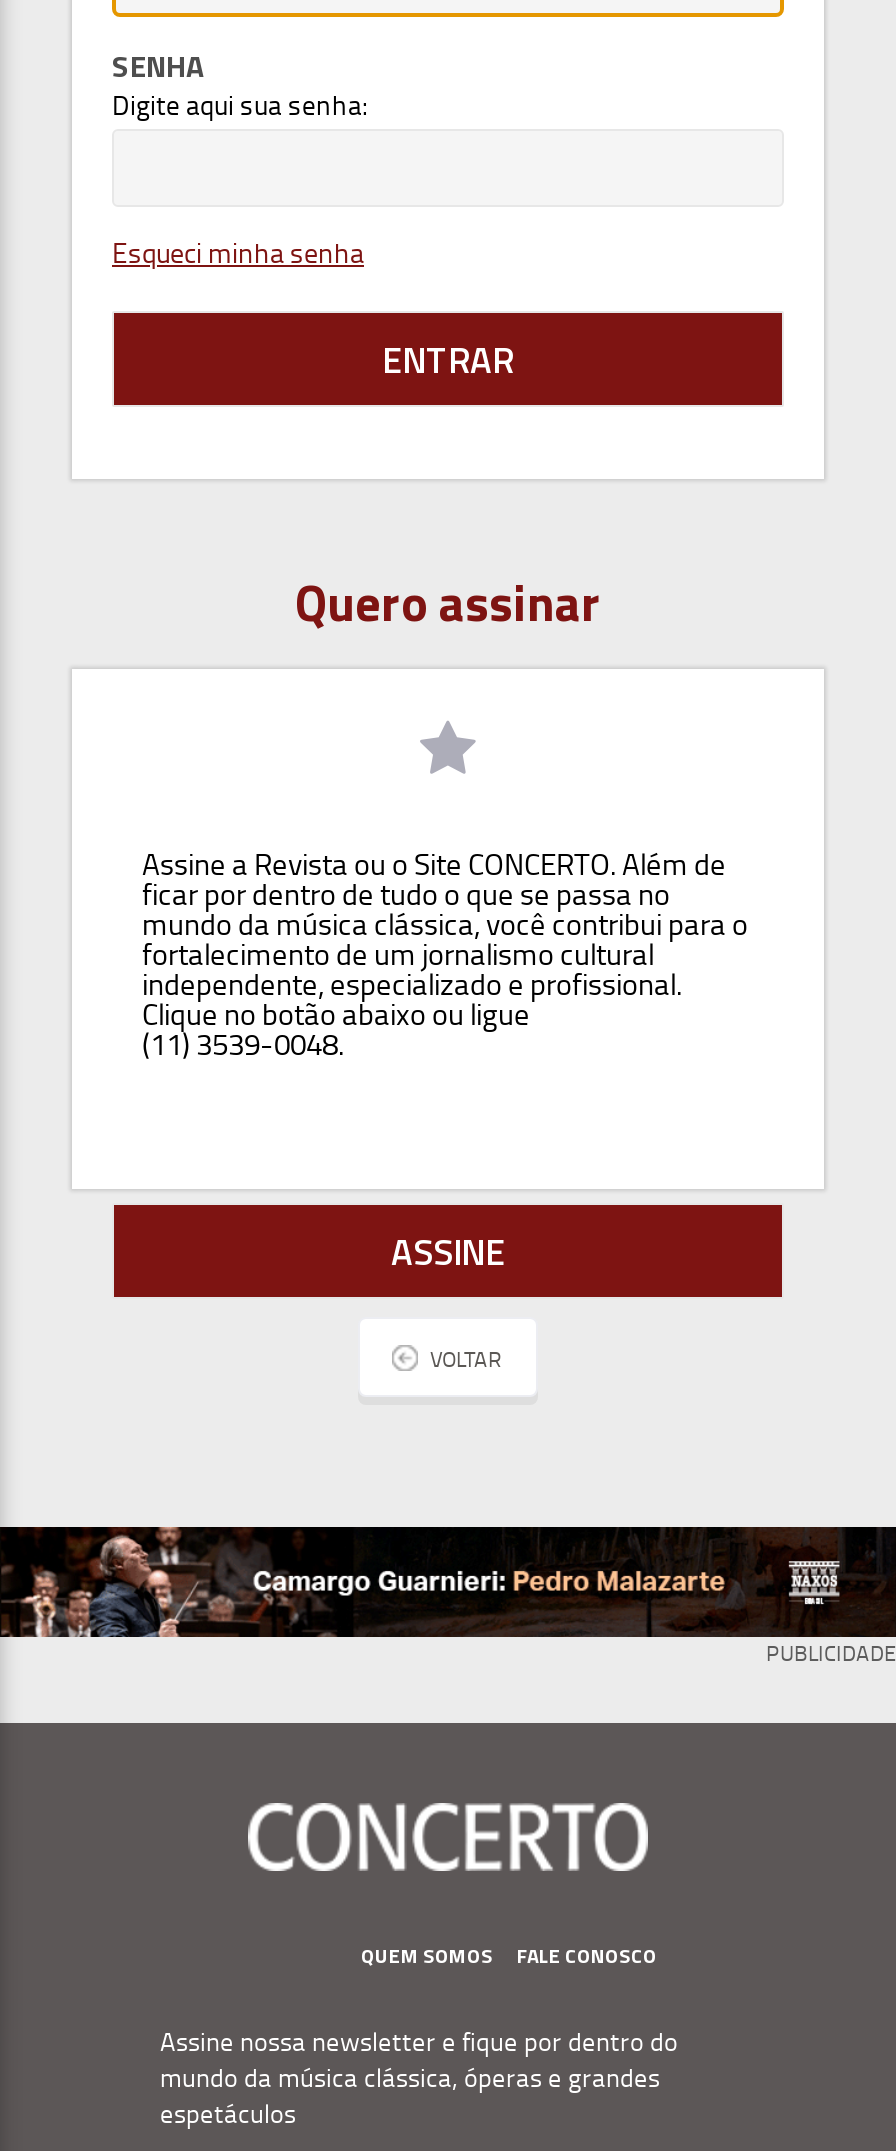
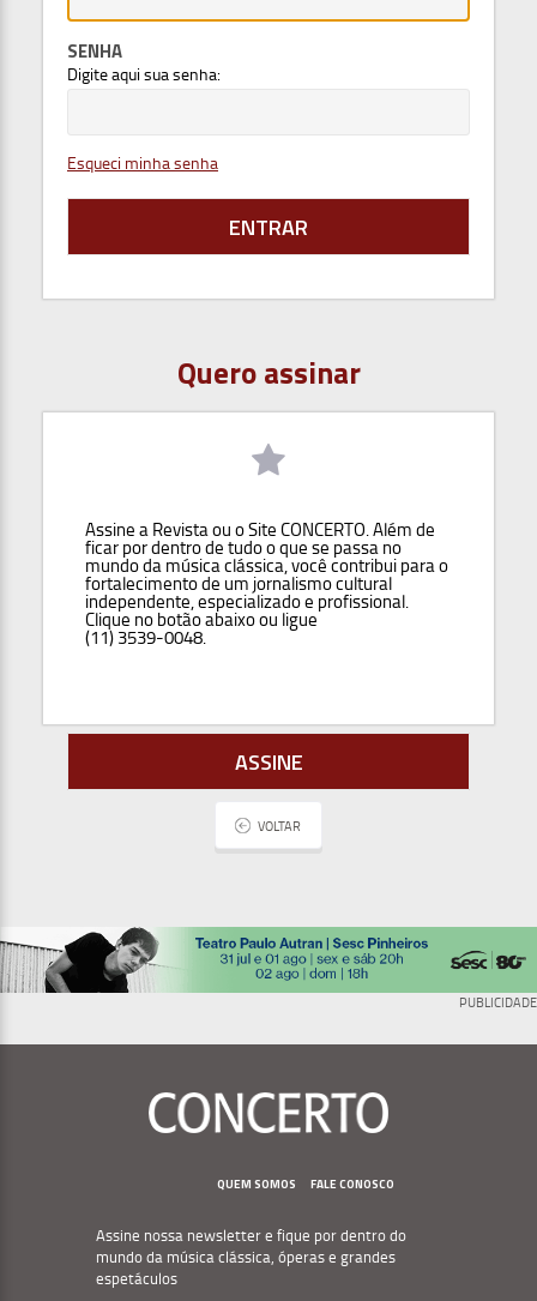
[6,1525,890,1639] [image] -> [4,927,533,994] [image]

